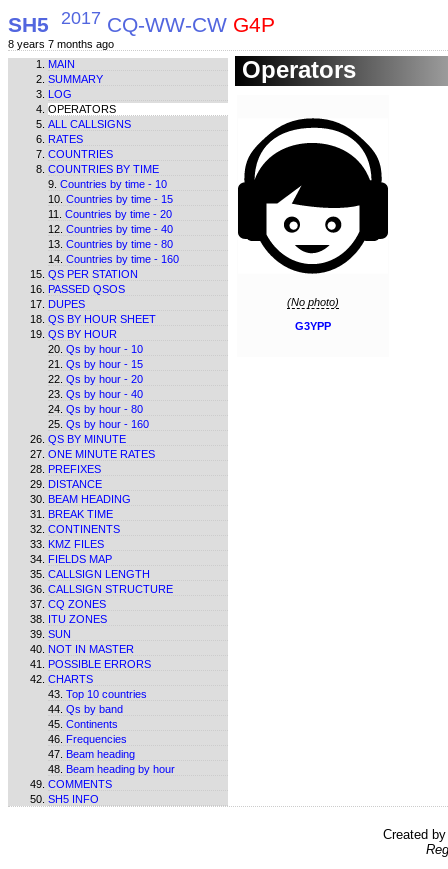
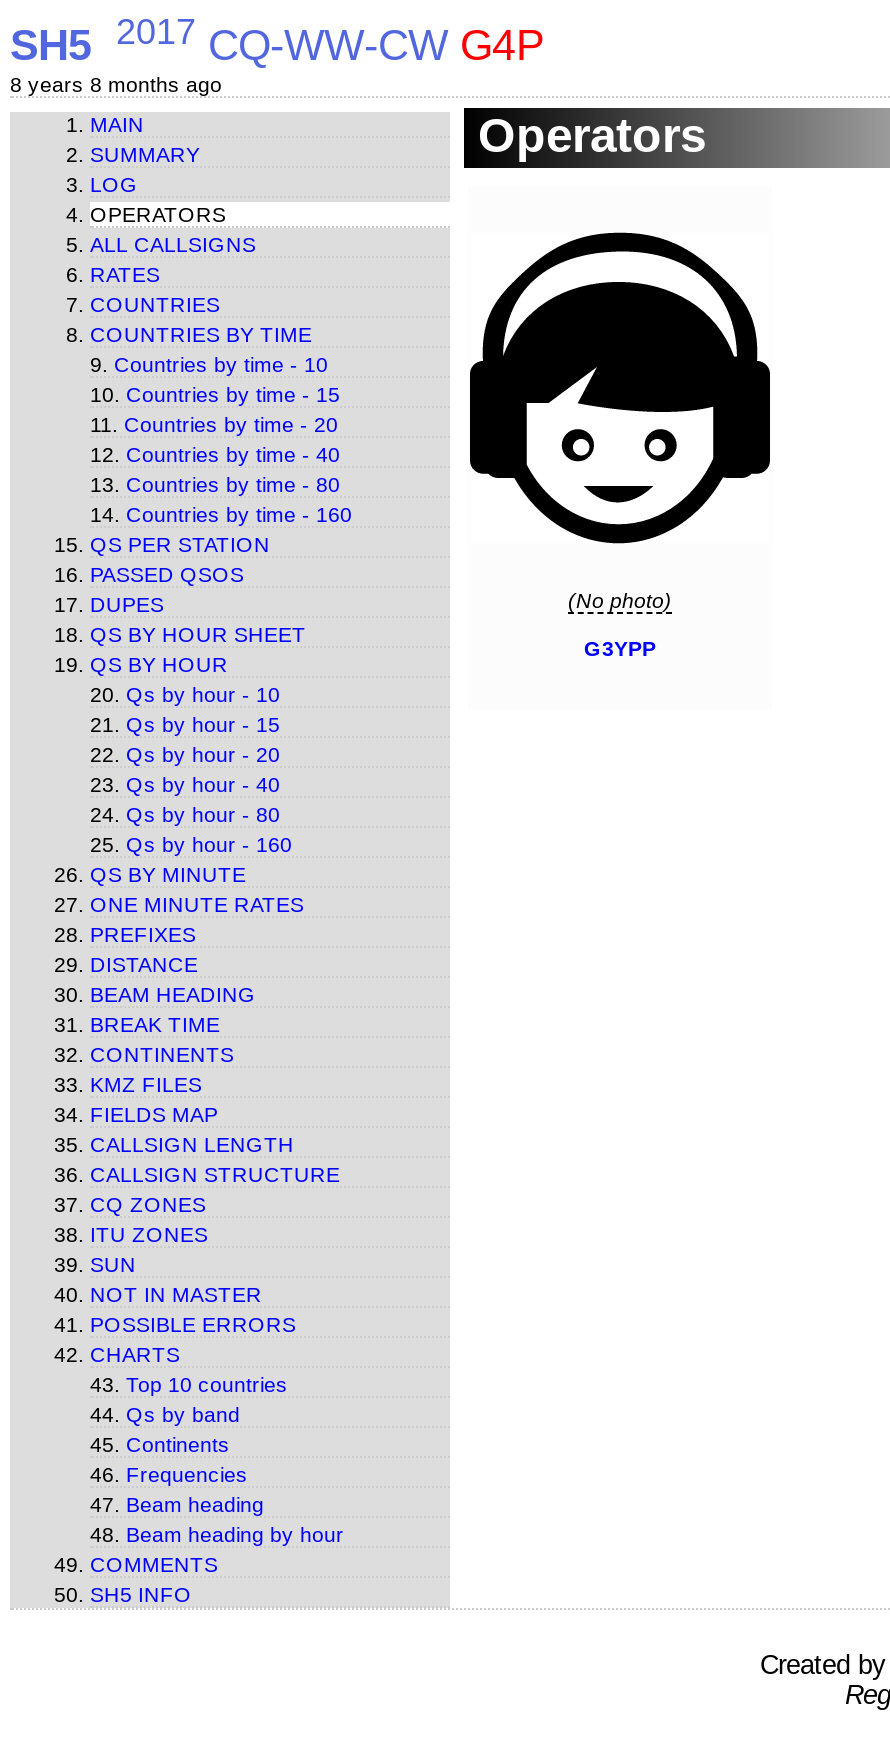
[8,38,114,50] 8 years 7 months ago -> [10,72,222,96] 8 years 8 months ago

